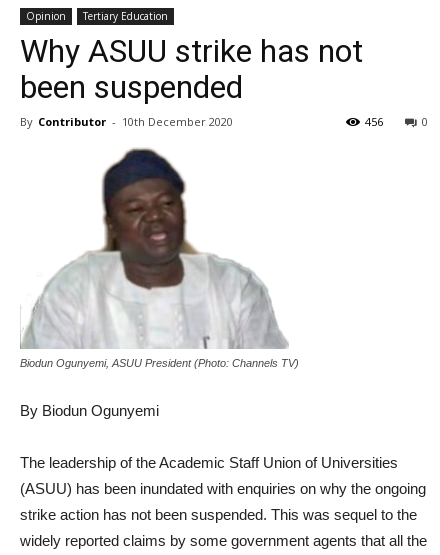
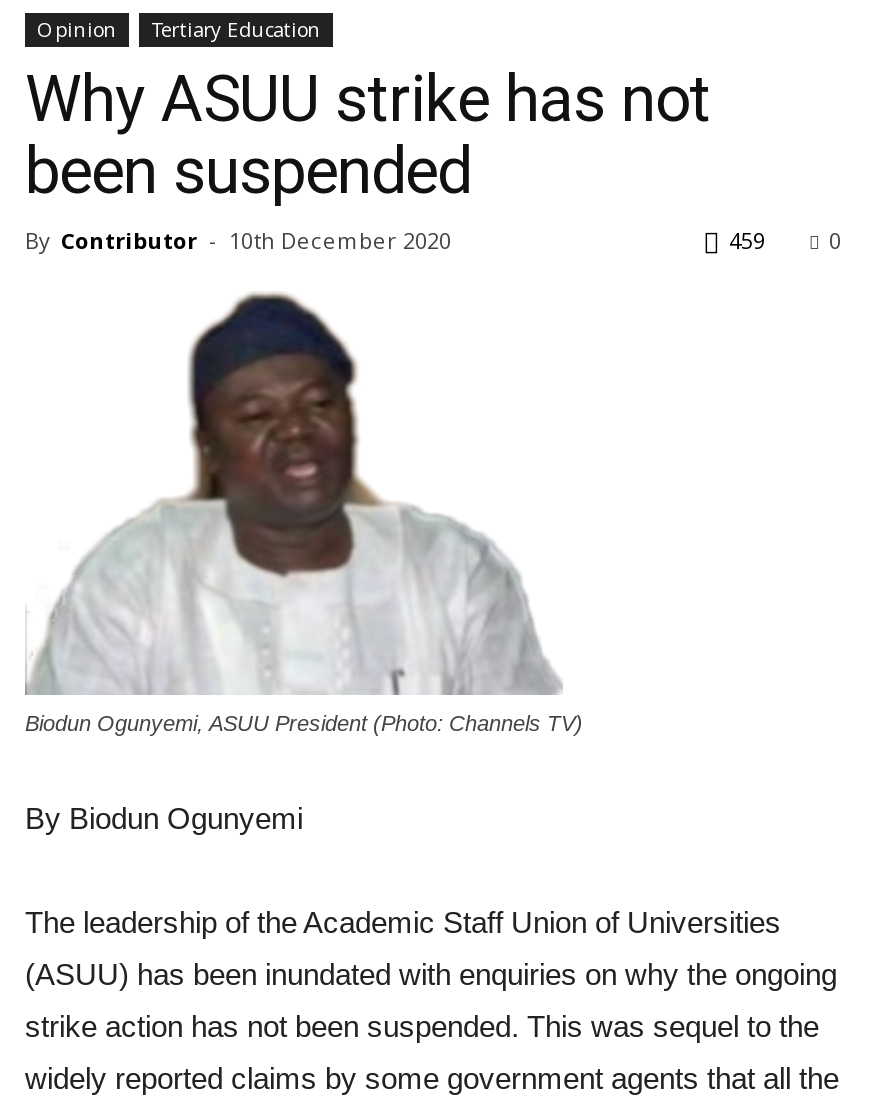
[365,114,383,129] 456 -> [729,225,765,255] 459

